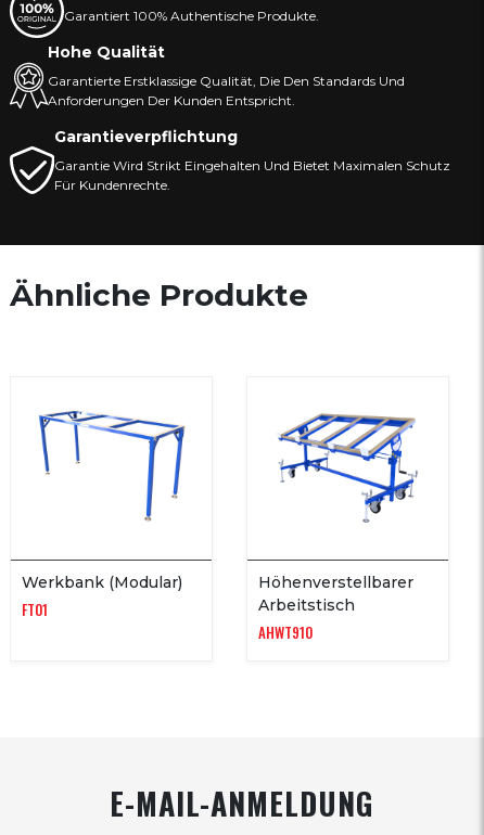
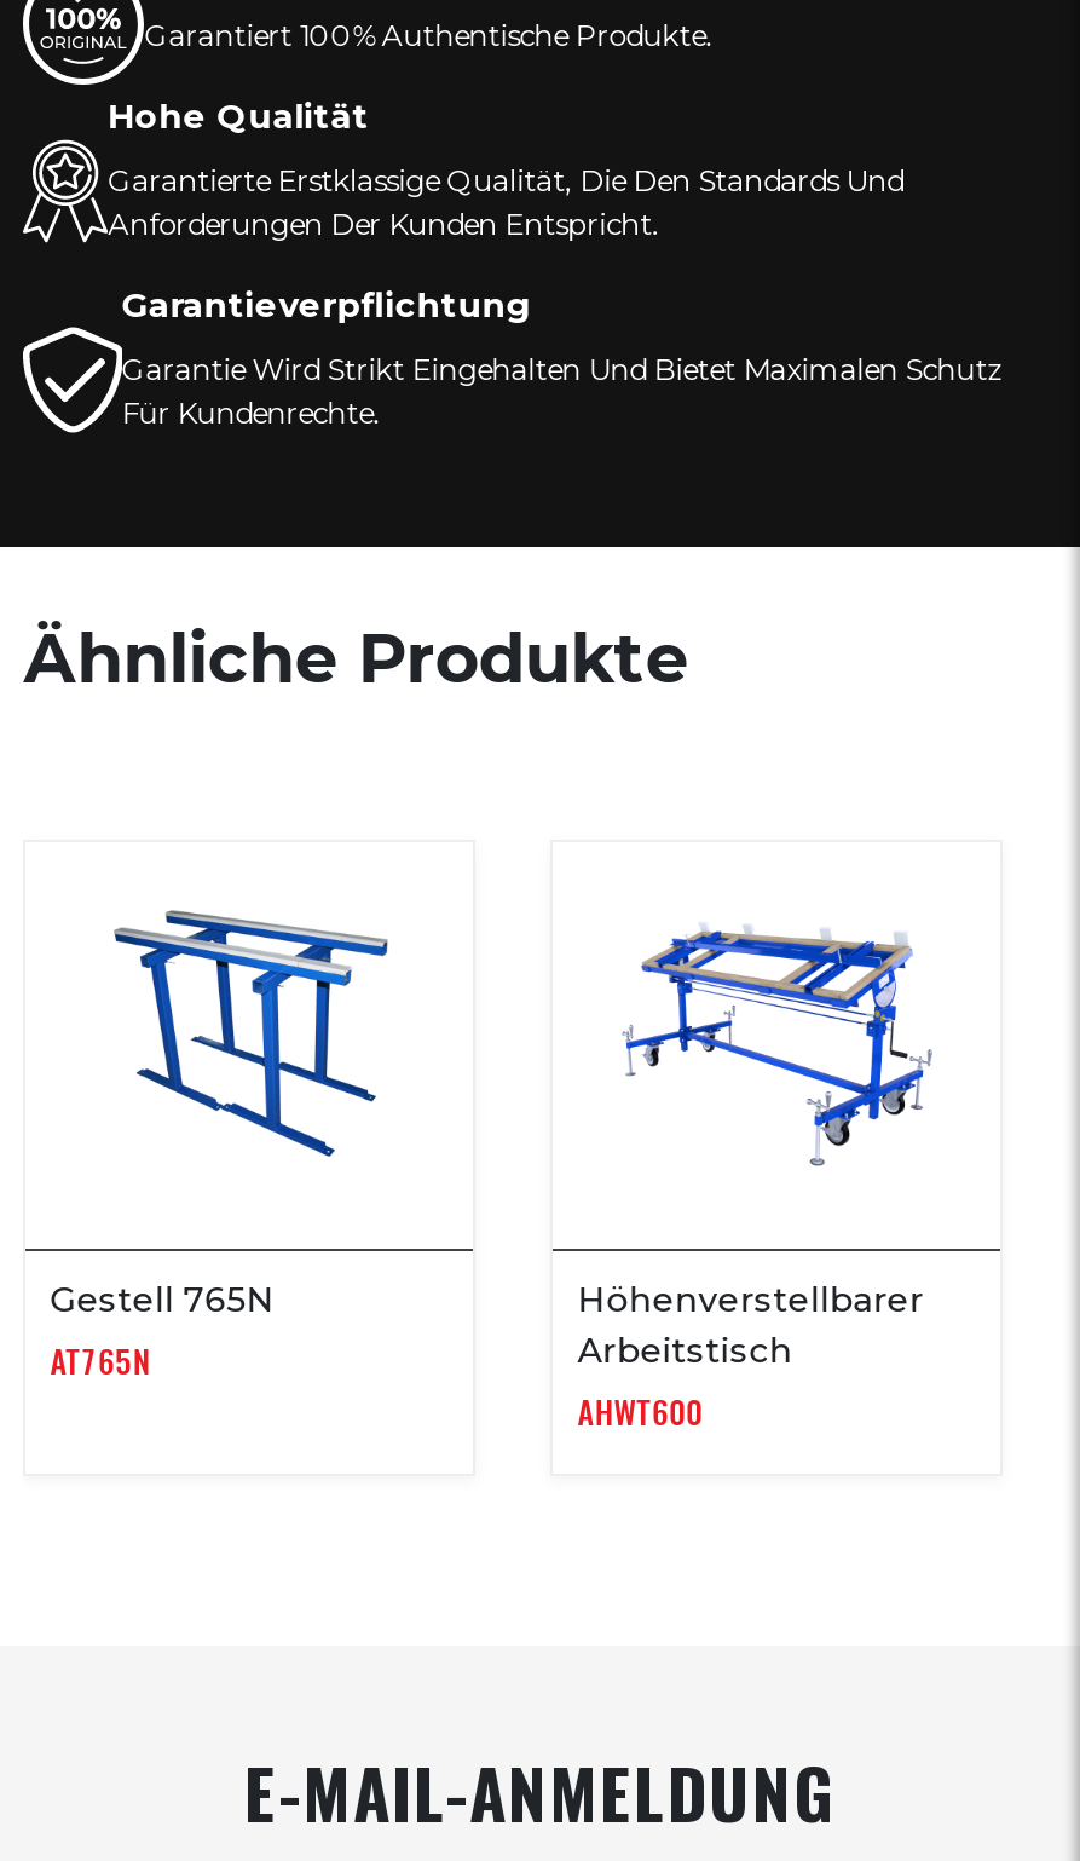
[38,409,186,522] [image] -> [88,908,412,1162] [image]
[278,413,416,462] [image] -> [623,924,925,1029] [image]
[22,573,183,620] Werkbank (Modular) | FT01 -> [50,1278,275,1384] Gestell 765N | AT765N
[258,621,313,643] AHWT910 -> [577,1387,703,1435] AHWT600

